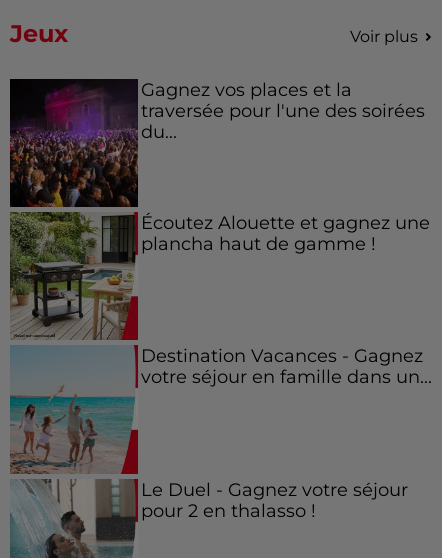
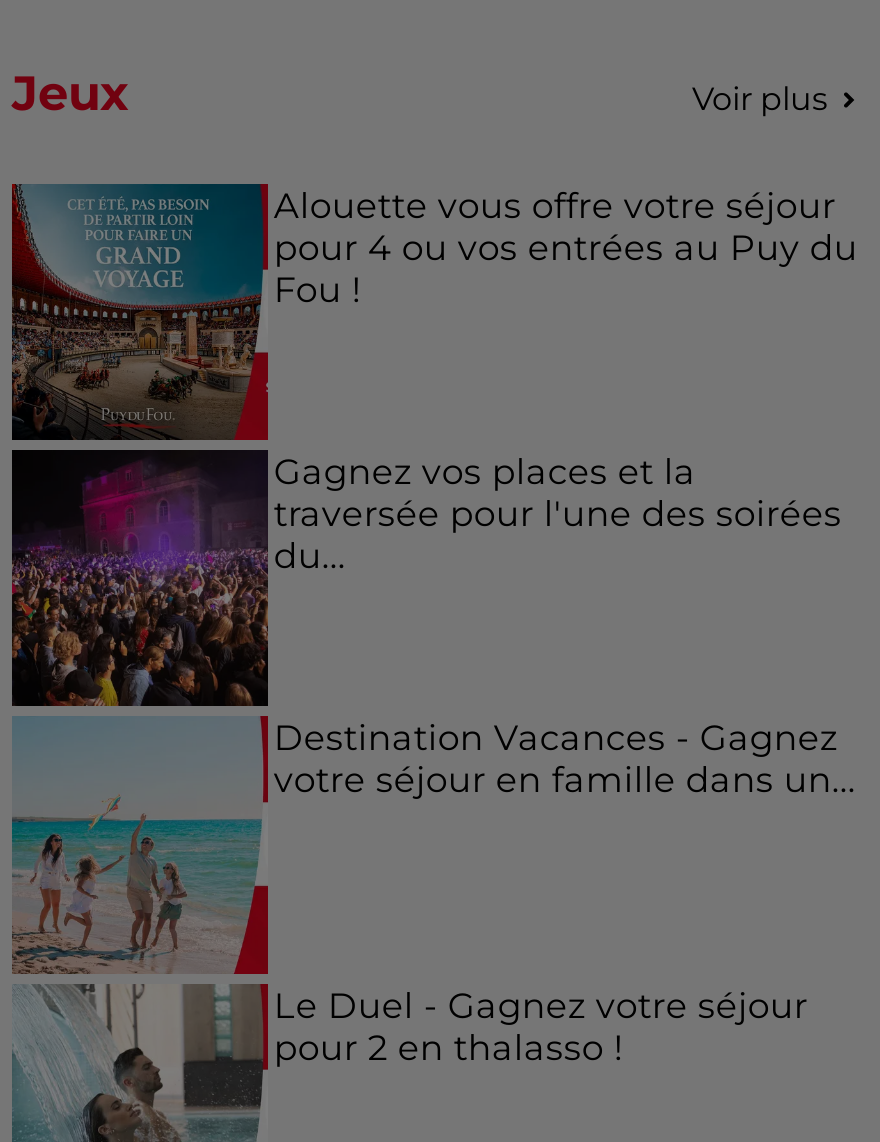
none -> [10,182,858,442] [image] | Alouette vous offre votre séjour | pour 4 ou vos entrées au Puy du | Fou !
moved [141,79,425,142] -> [274,450,842,576]: Gagnez vos places et la | traversée pour l'une des soirées | du...
[9,211,430,340] [image] | Écoutez Alouette et gagnez une | plancha haut de gamme ! -> none

